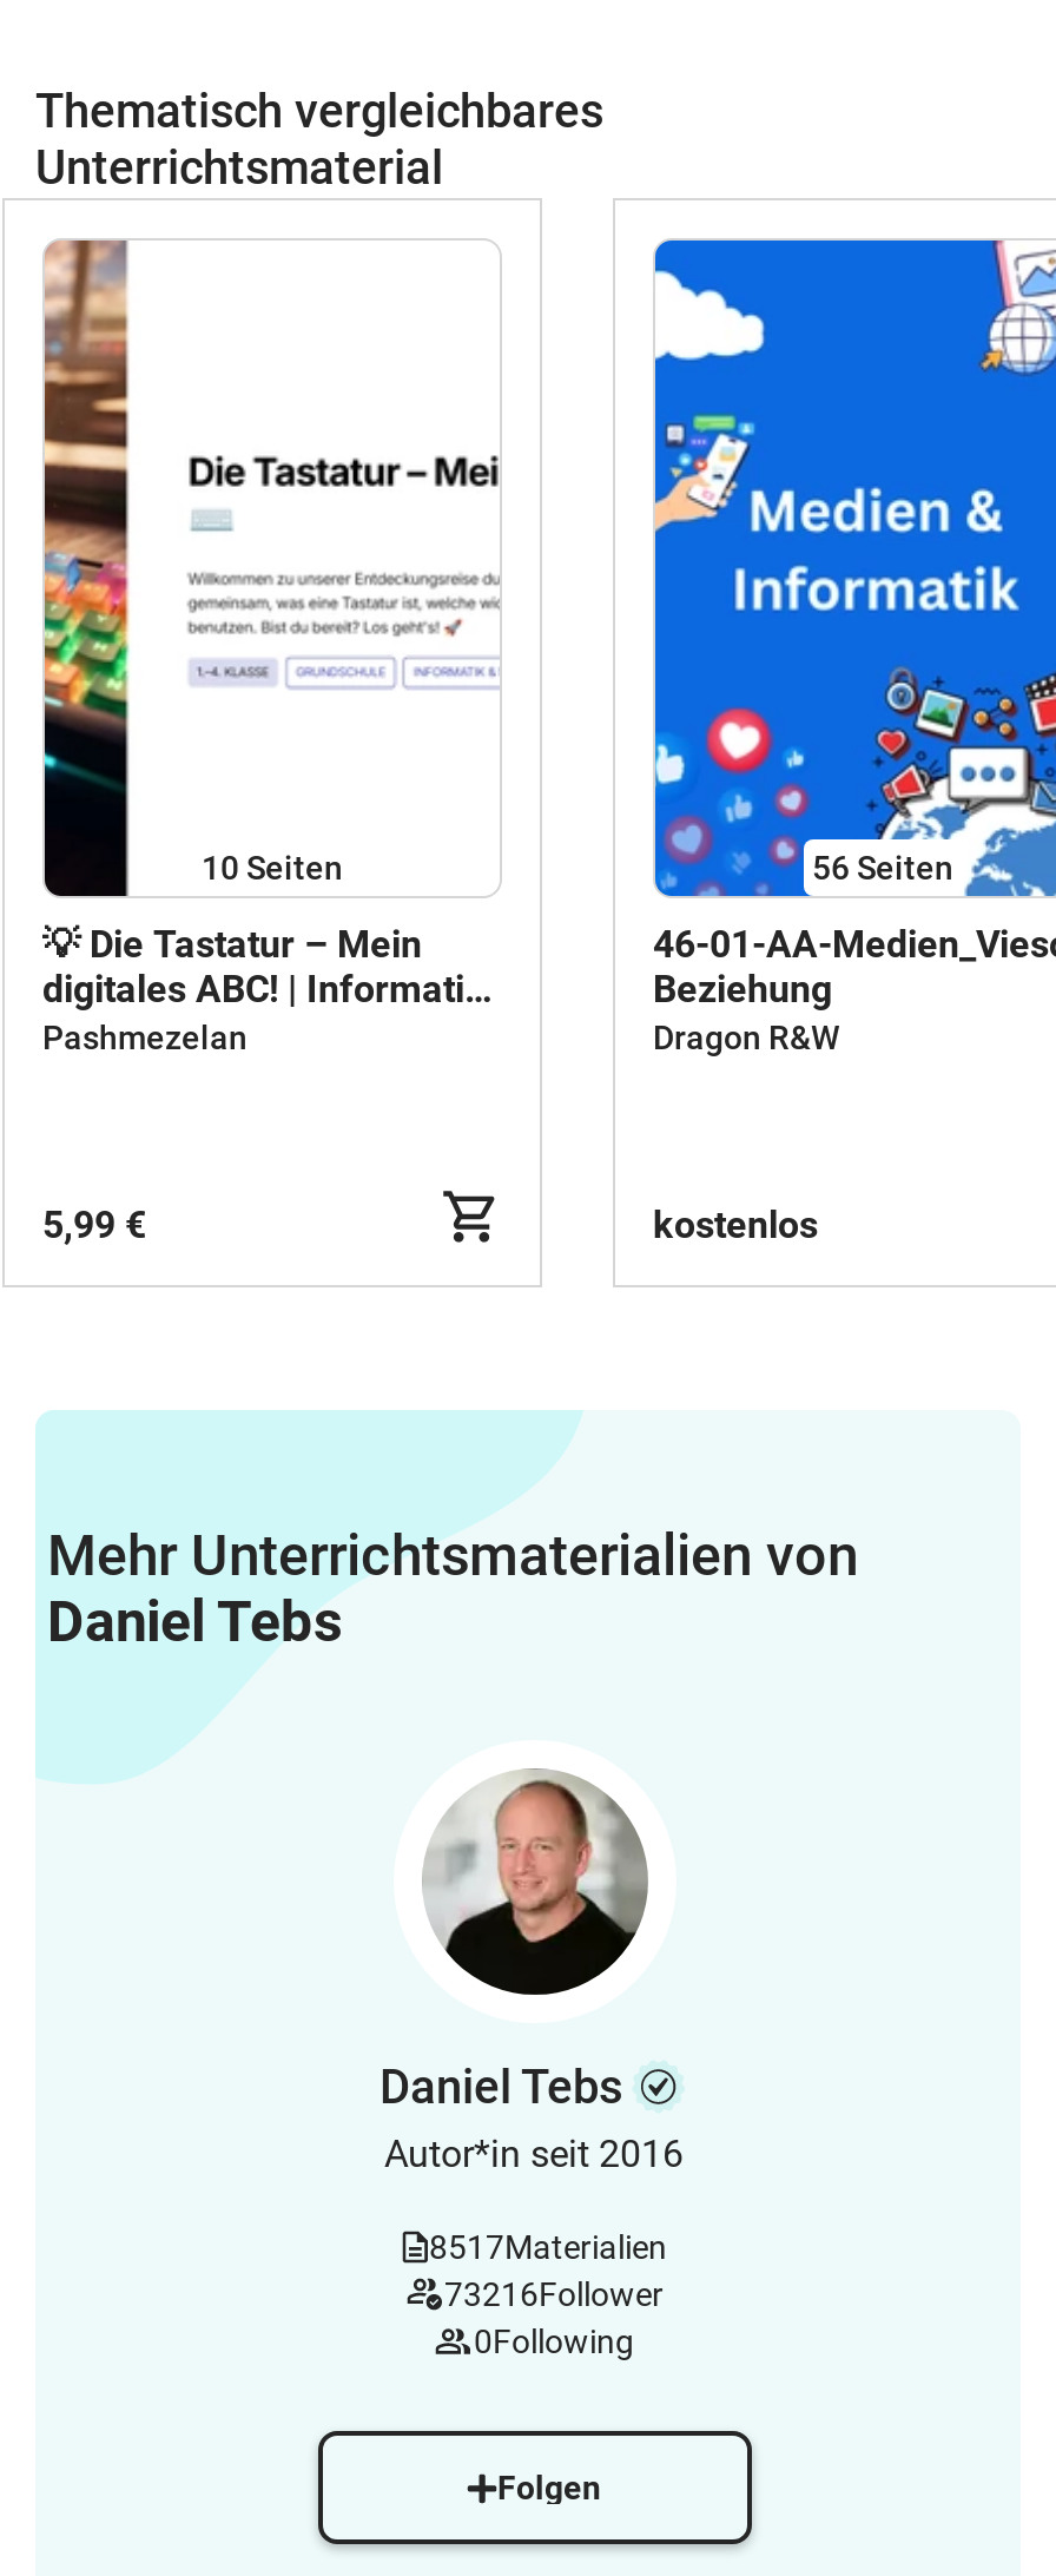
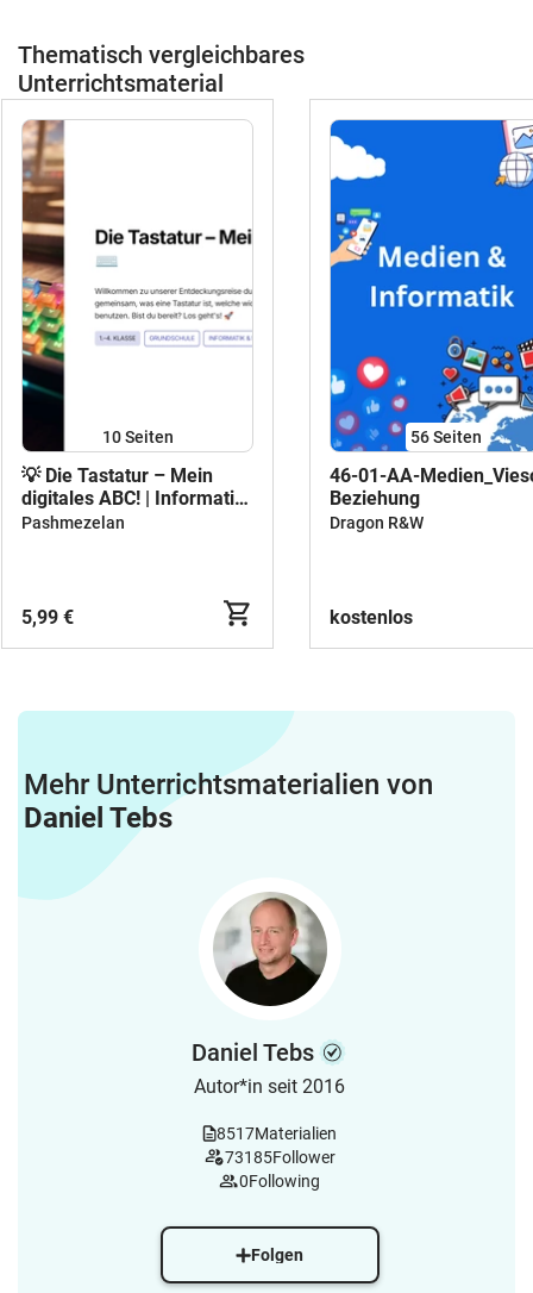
[444,2275,664,2313] 73216Follower -> [224,1148,335,1167] 73185Follower

